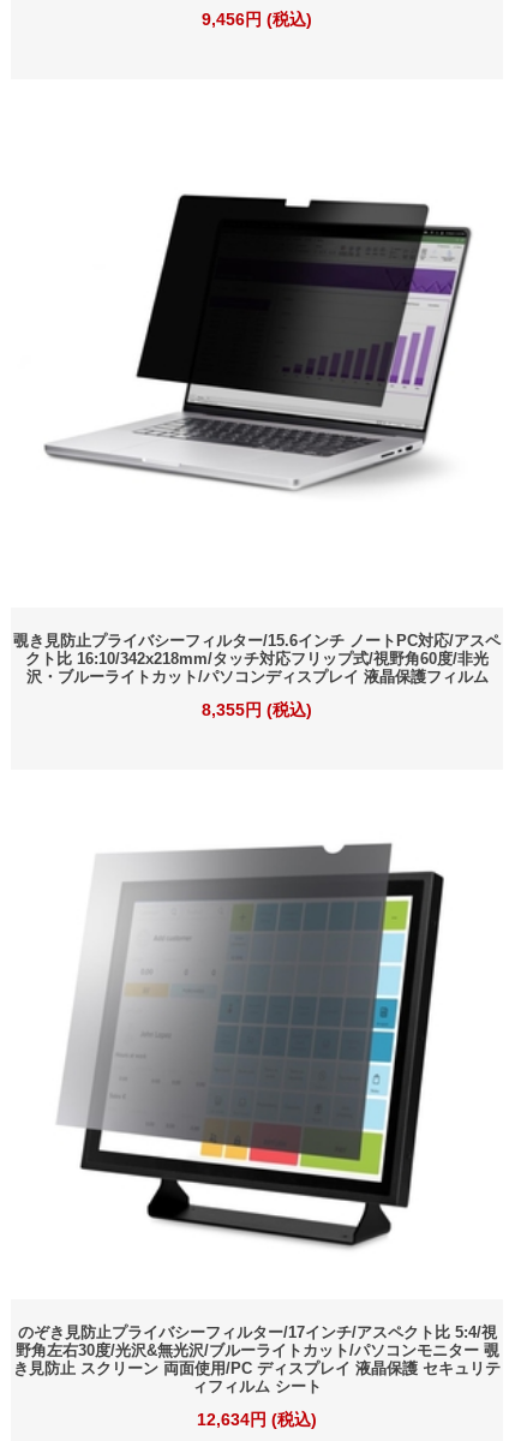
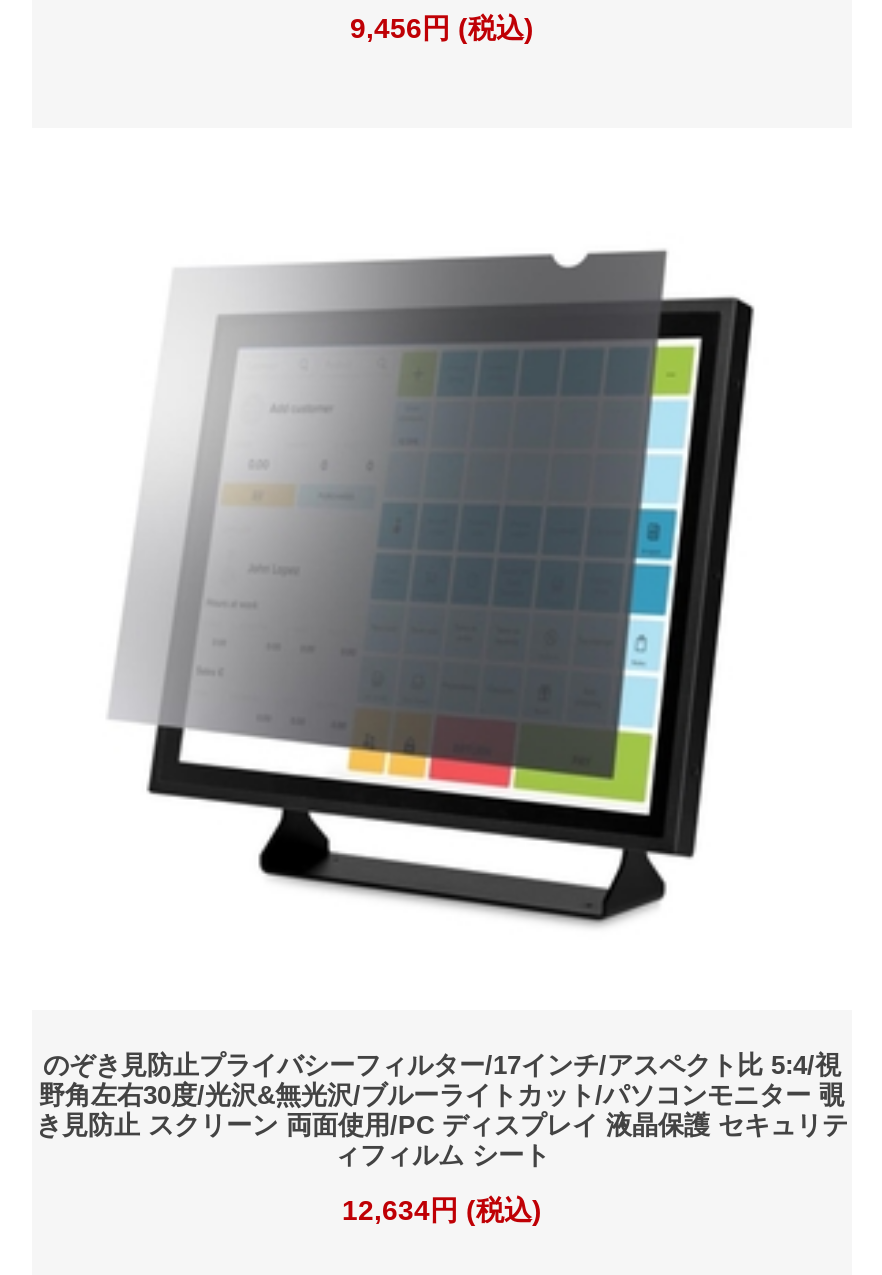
[43,193,472,492] [image] -> none
[13,632,501,720] 覗き見防止プライバシーフィルター/15.6インチ ノートPC対応/アスペ | クト比 16:10/342x218mm/タッチ対応フリップ式/視野角60度/非光 | 沢・ブルーライトカット/パソコンディスプレイ 液晶保護フィルム | 8,355円 (税込) -> none

